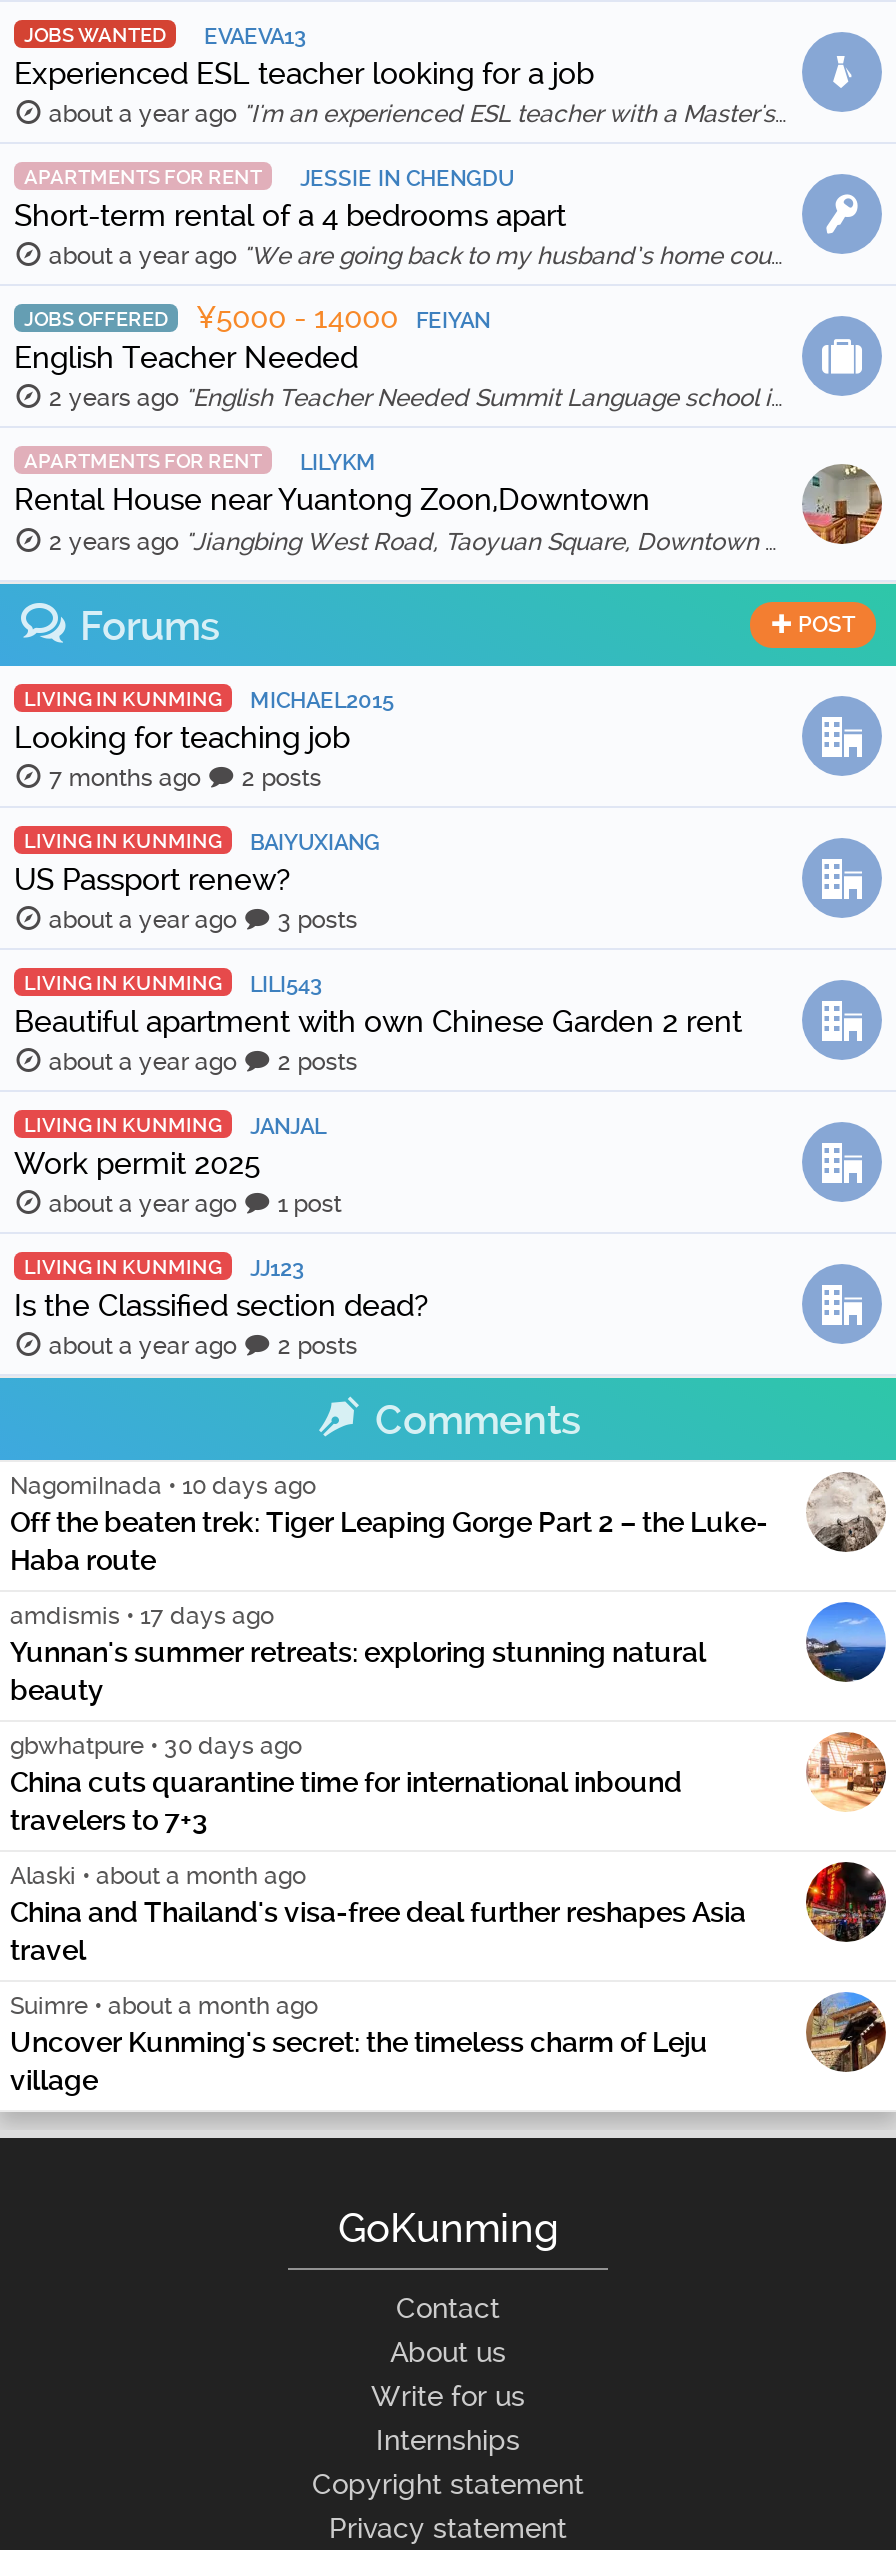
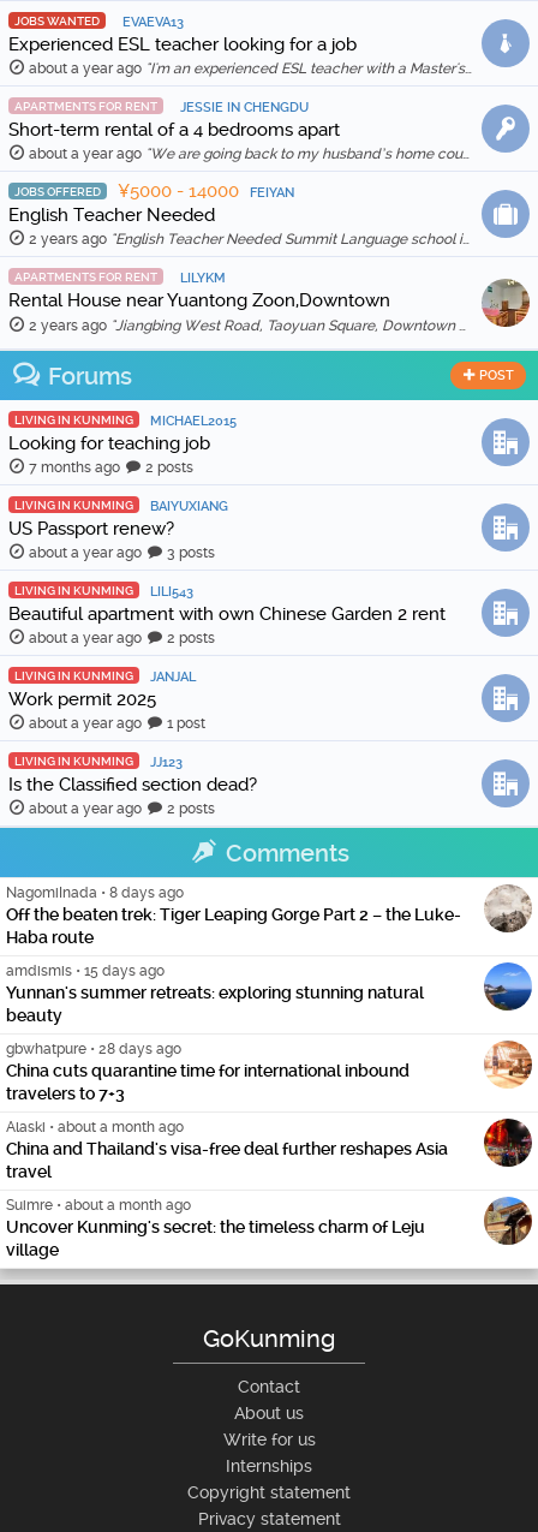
[10,1471,316,1499] NagomiInada • 10 days ago -> [6,884,184,901] NagomiInada • 8 days ago
[10,1601,274,1629] amdismis • 17 days ago -> [6,962,165,979] amdismis • 15 days ago
[10,1731,302,1759] gbwhatpure • 30 days ago -> [6,1040,181,1057] gbwhatpure • 28 days ago

